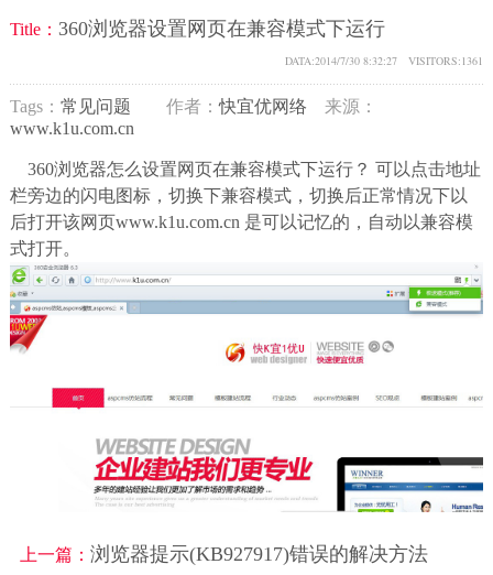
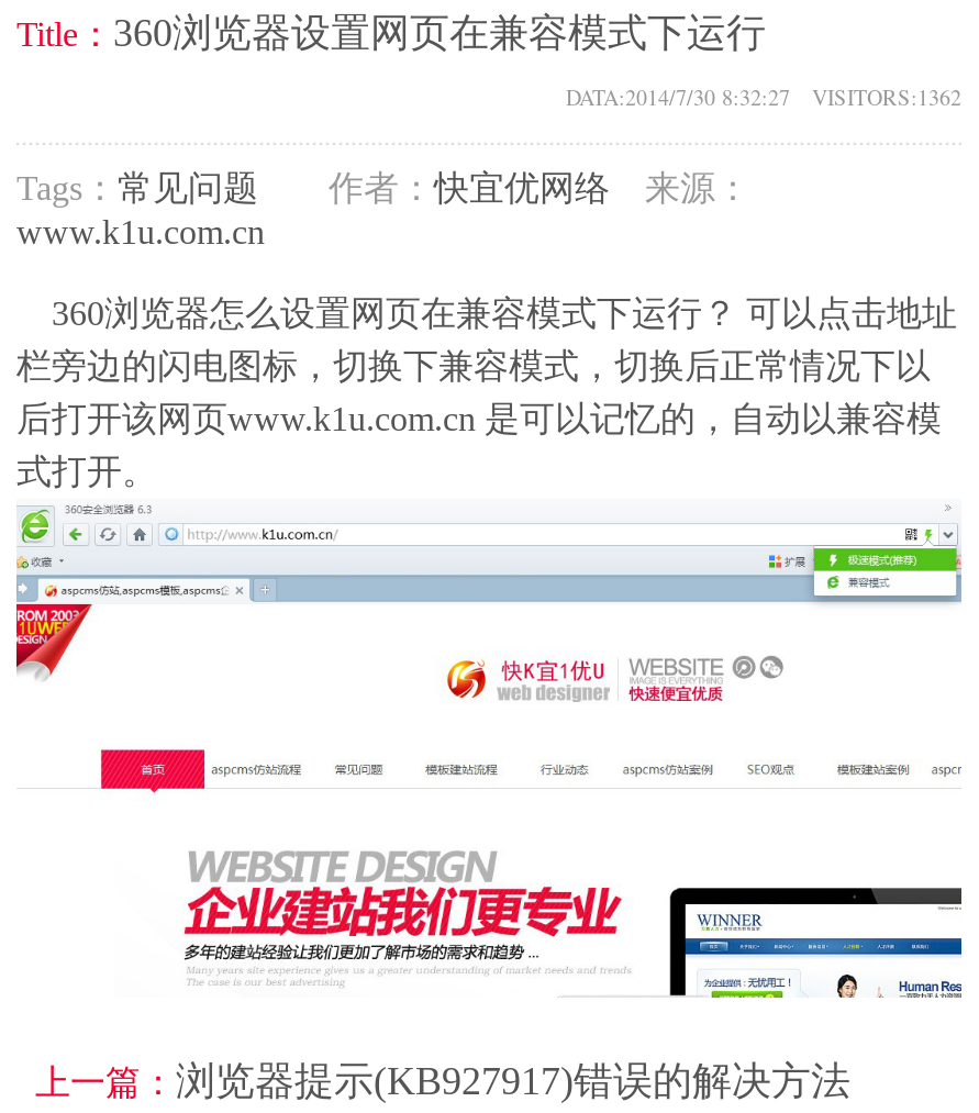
[285,53,483,68] DATA:2014/7/30 8:32:27 VISITORS: 1361 -> [566,81,961,112] DATA:2014/7/30 8:32:27 VISITORS: 1362

